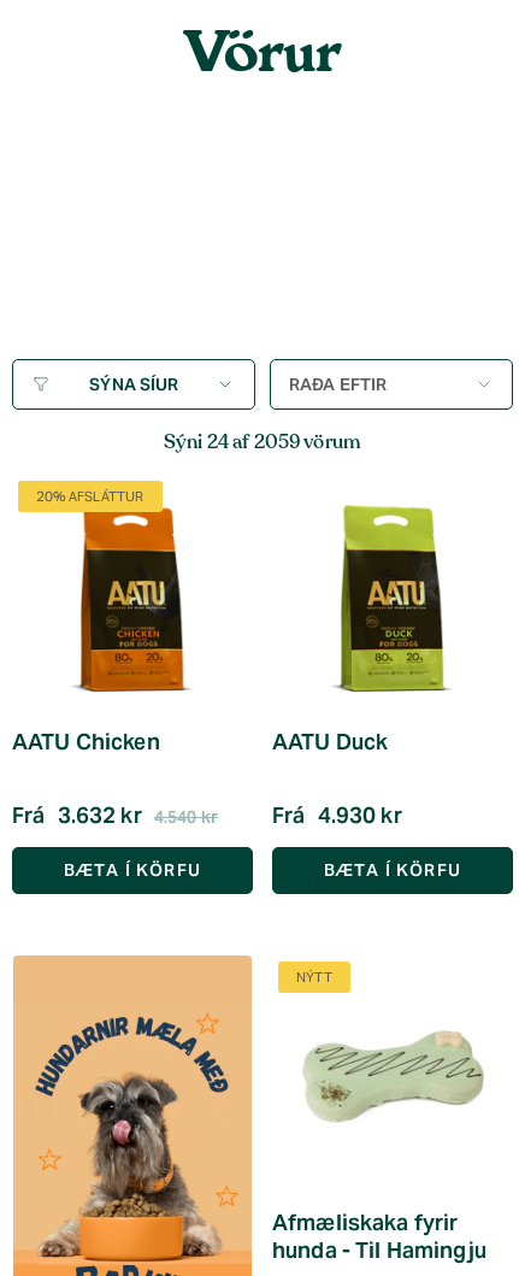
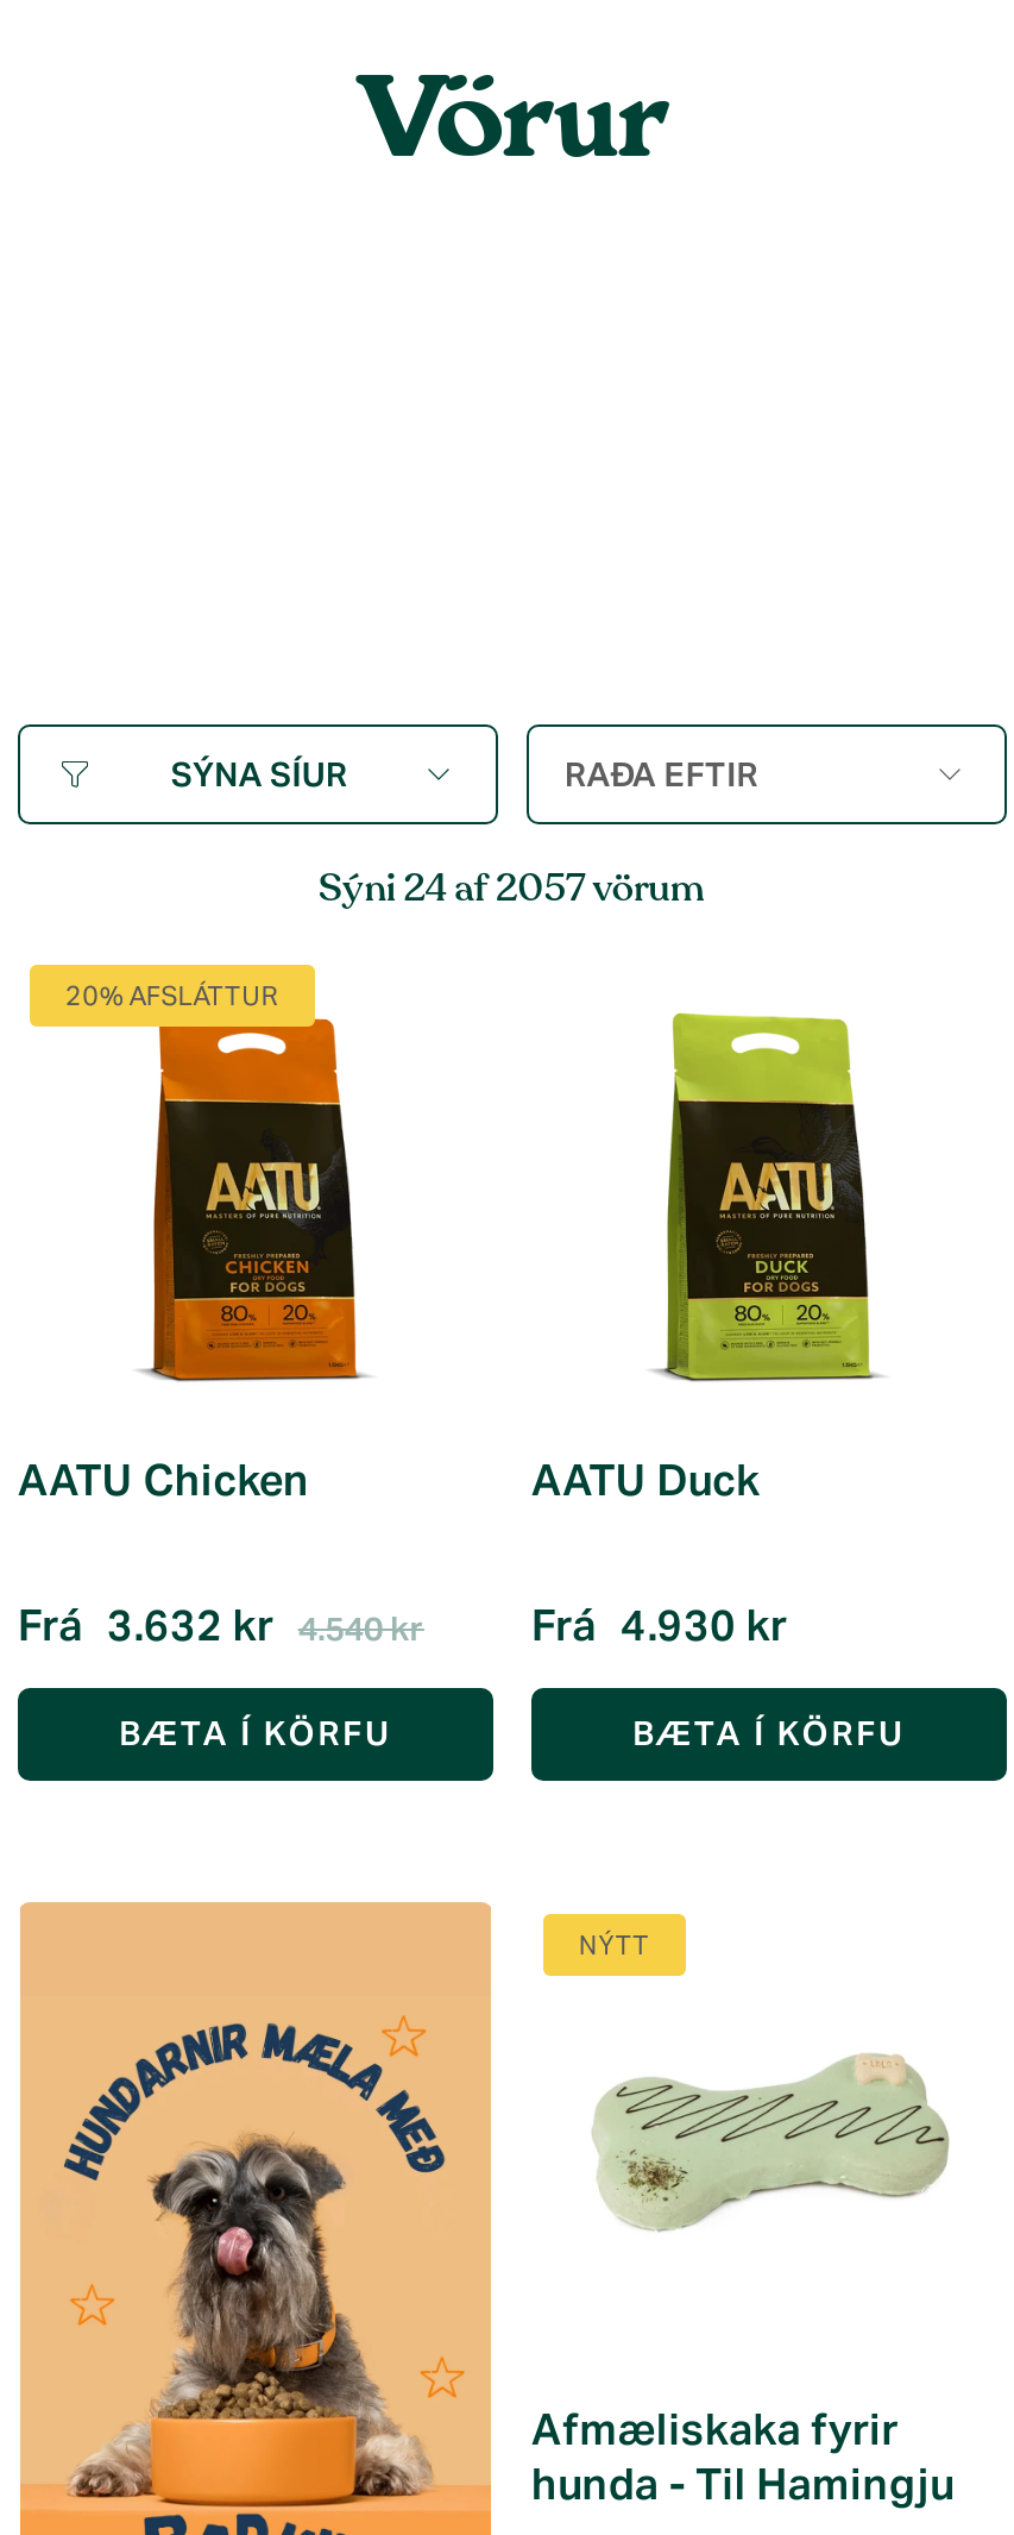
[164,428,361,455] Sýni 24 af 2059 vörum -> [319,861,706,914] Sýni 24 af 2057 vörum

